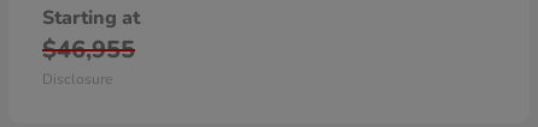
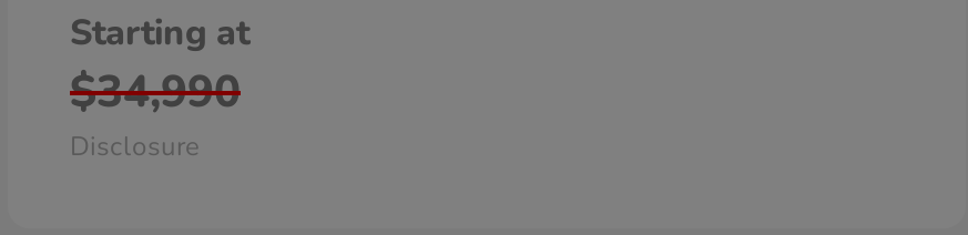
[42,34,135,66] $46,955 -> [70,63,241,123] $34,990

